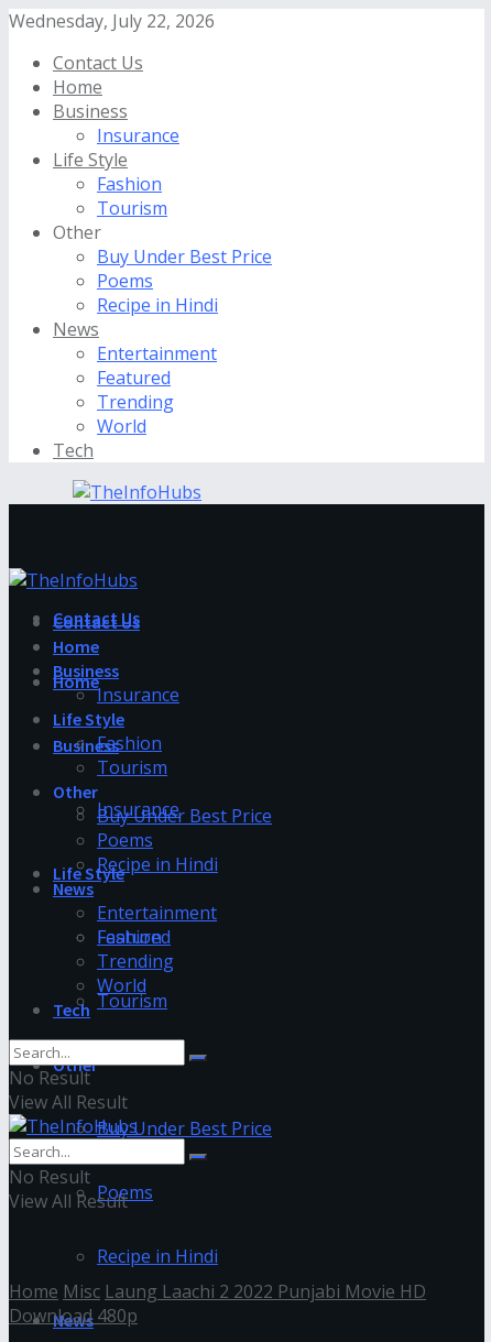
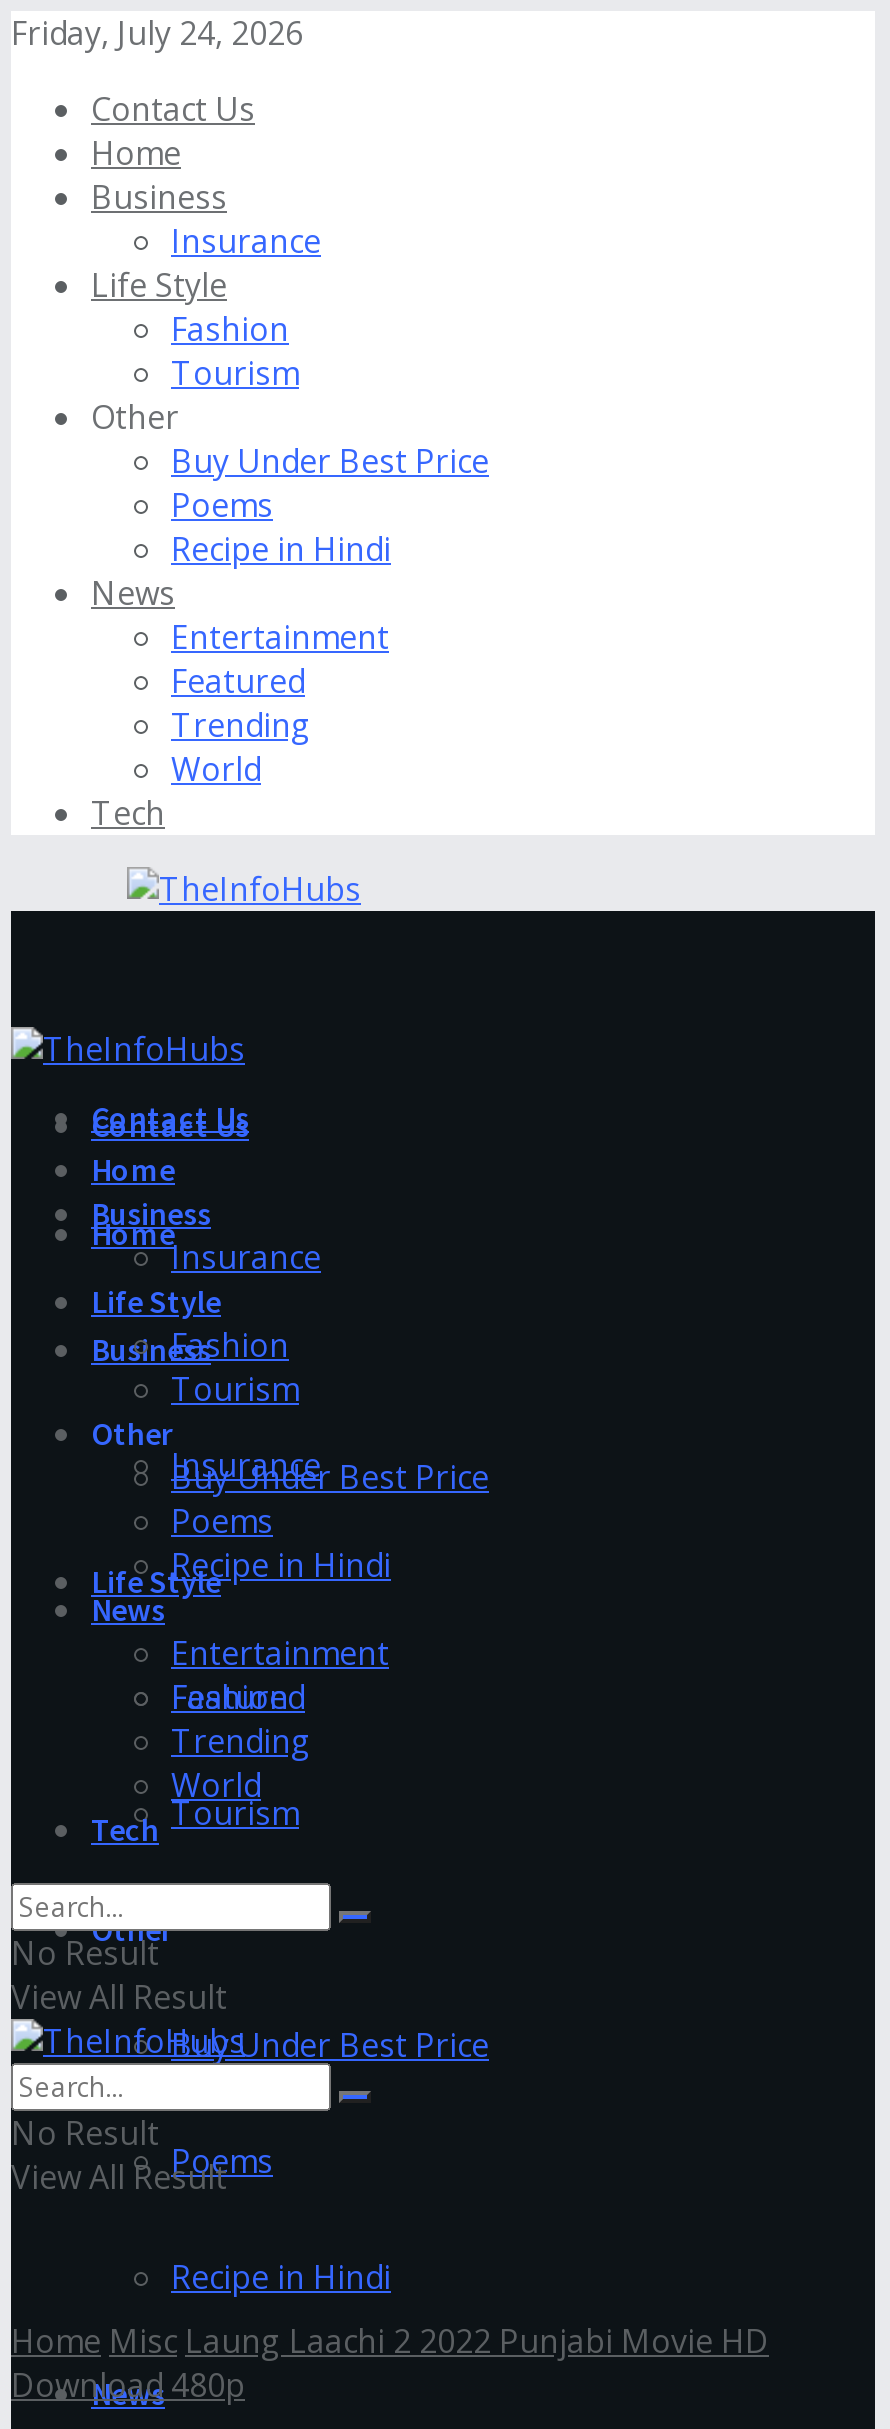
[9,9,215,33] Wednesday, July 22, 2026 -> [11,11,303,55] Friday, July 24, 2026

